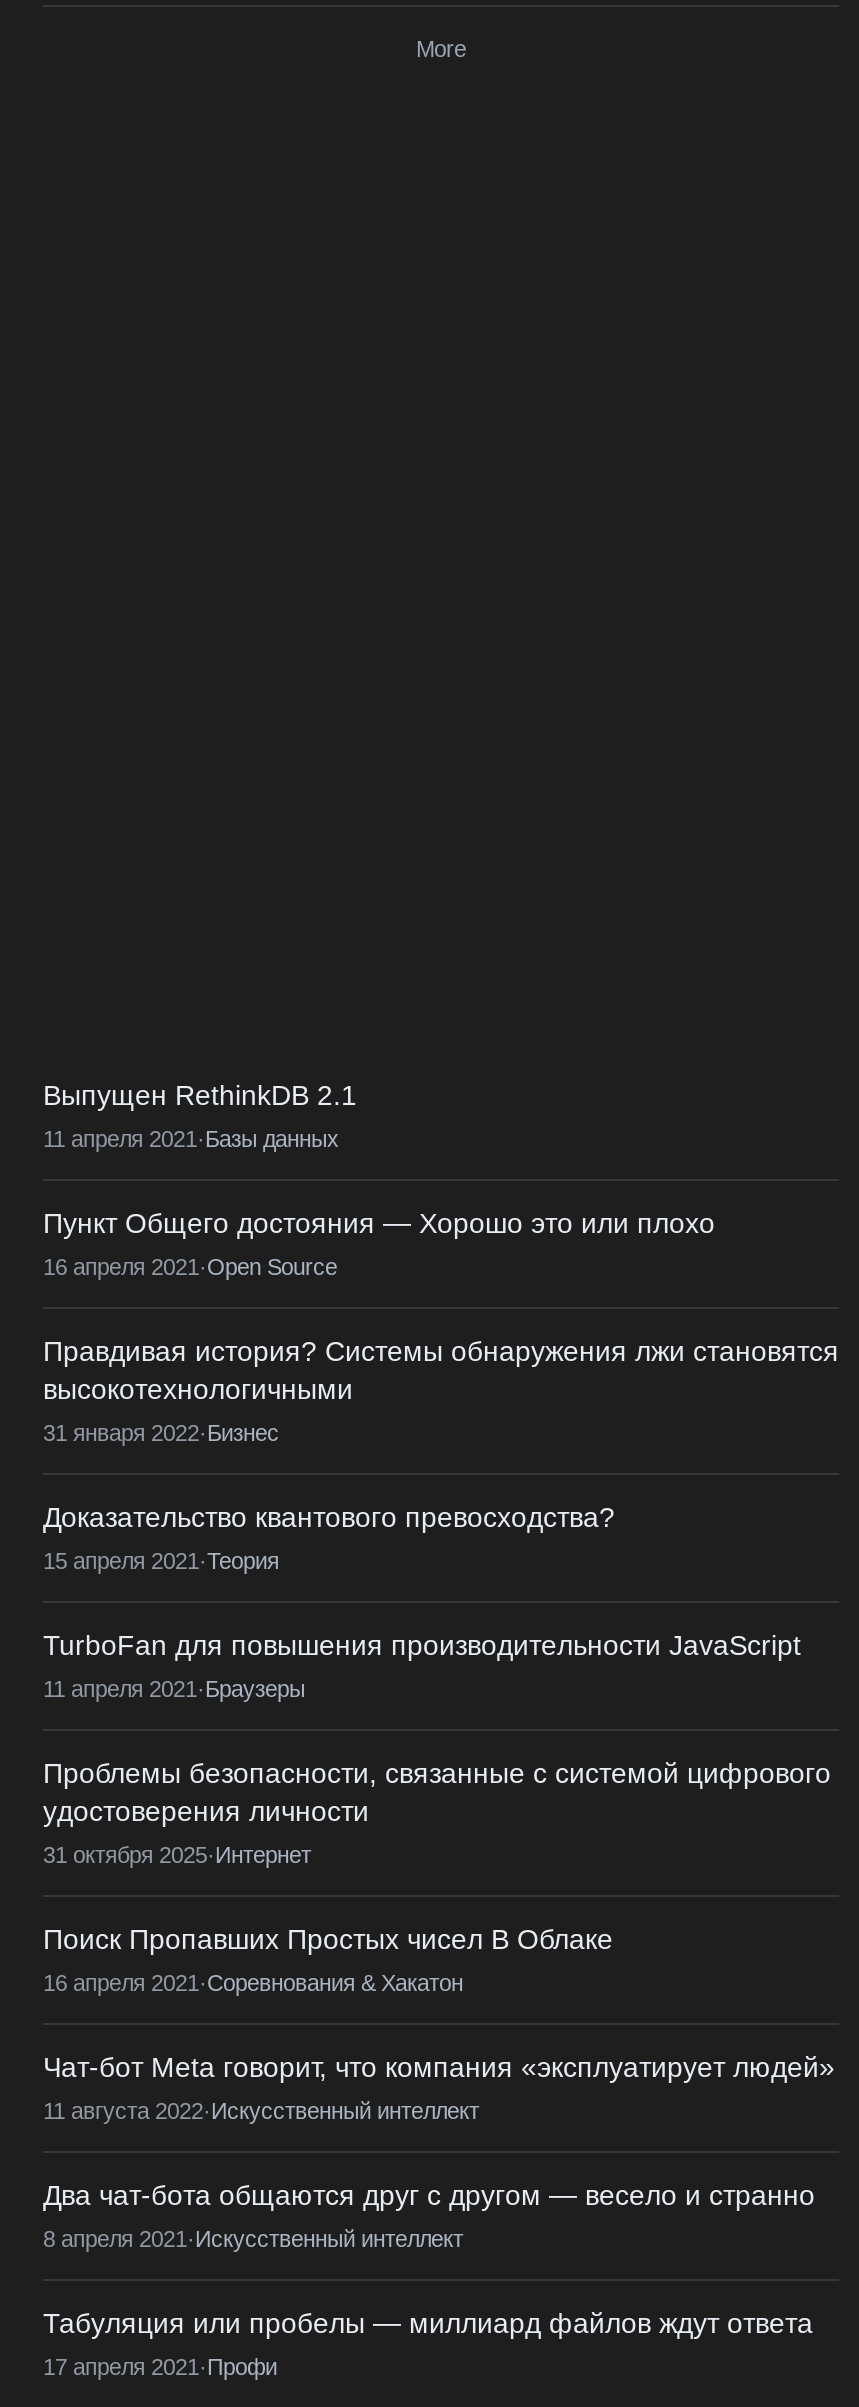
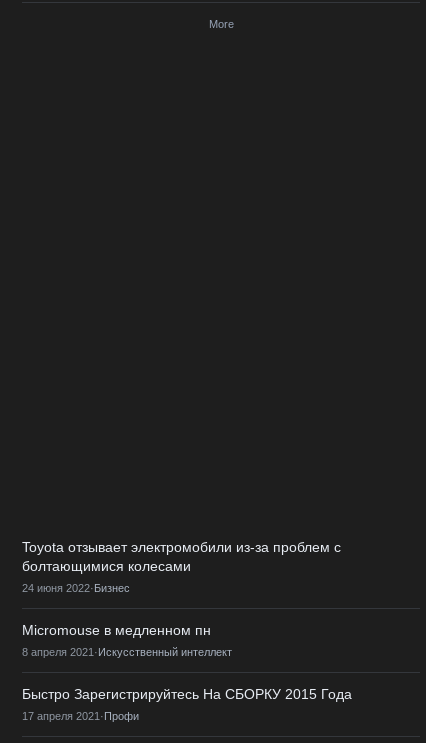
[43,1079,839,2211] Выпущен RethinkDB 2.1 | 11 апреля 2021 · Базы данных | Пункт Общего достояния — Хорошо это или плохо | 16 апреля 2021·Open Source | Правдивая история? Системы обнаружения лжи становятся | высокотехнологичными | 31 января 2022 · Бизнес | Доказательство квантового превосходства? | 15 апреля 2021·Теория | TurboFan для повышения производительности JavaScript | 11 апреля 2021 · Браузеры | Проблемы безопасности, связанные с системой цифрового | удостоверения личности | 31 октября 2025 · Интернет | Поиск Пропавших Простых чисел В Облаке | 16 апреля 2021·Соревнования & Хакатон | Чат-бот Meta говорит, что компания «эксплуатирует людей» | 11 августа 2022 · Искусственный интеллект | Два чат-бота общаются друг с другом — весело и странно -> [22,539,341,638] Toyota отзывает электромобили из-за проблем с | болтающимися колесами | 24 июня 2022 · Бизнес | Micromouse в медленном пн
[43,2307,813,2339] Табуляция или пробелы — миллиард файлов ждут ответа -> [22,686,352,702] Быстро Зарегистрируйтесь На СБОРКУ 2015 Года

